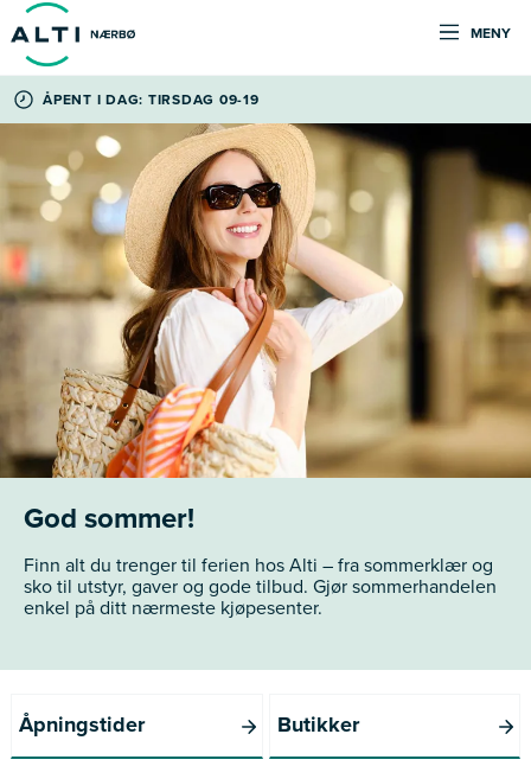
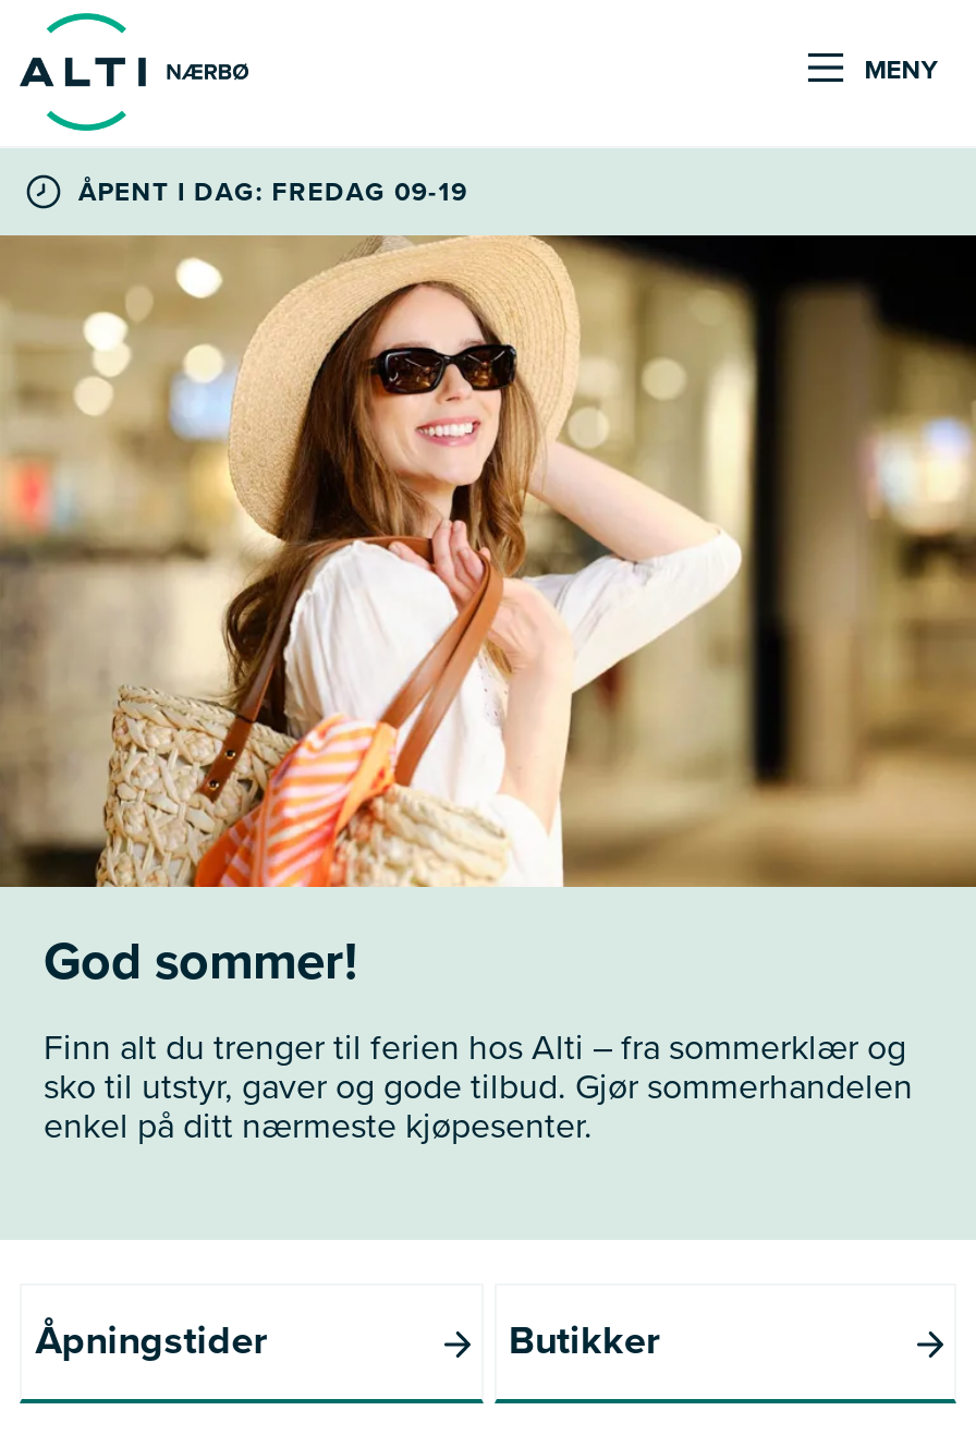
[43,89,259,109] ÅPENT I DAG: TIRSDAG 09-19 -> [78,172,468,209] ÅPENT I DAG: FREDAG 09-19

